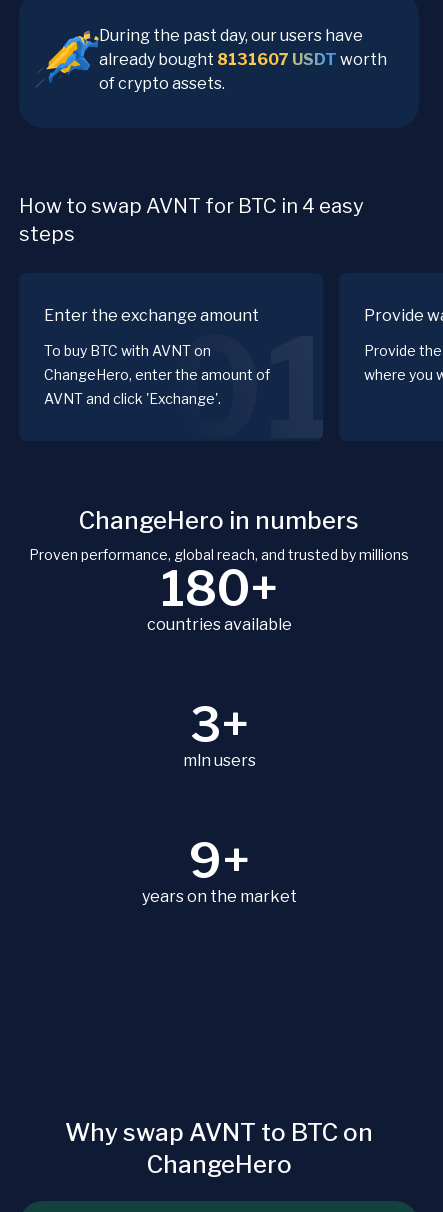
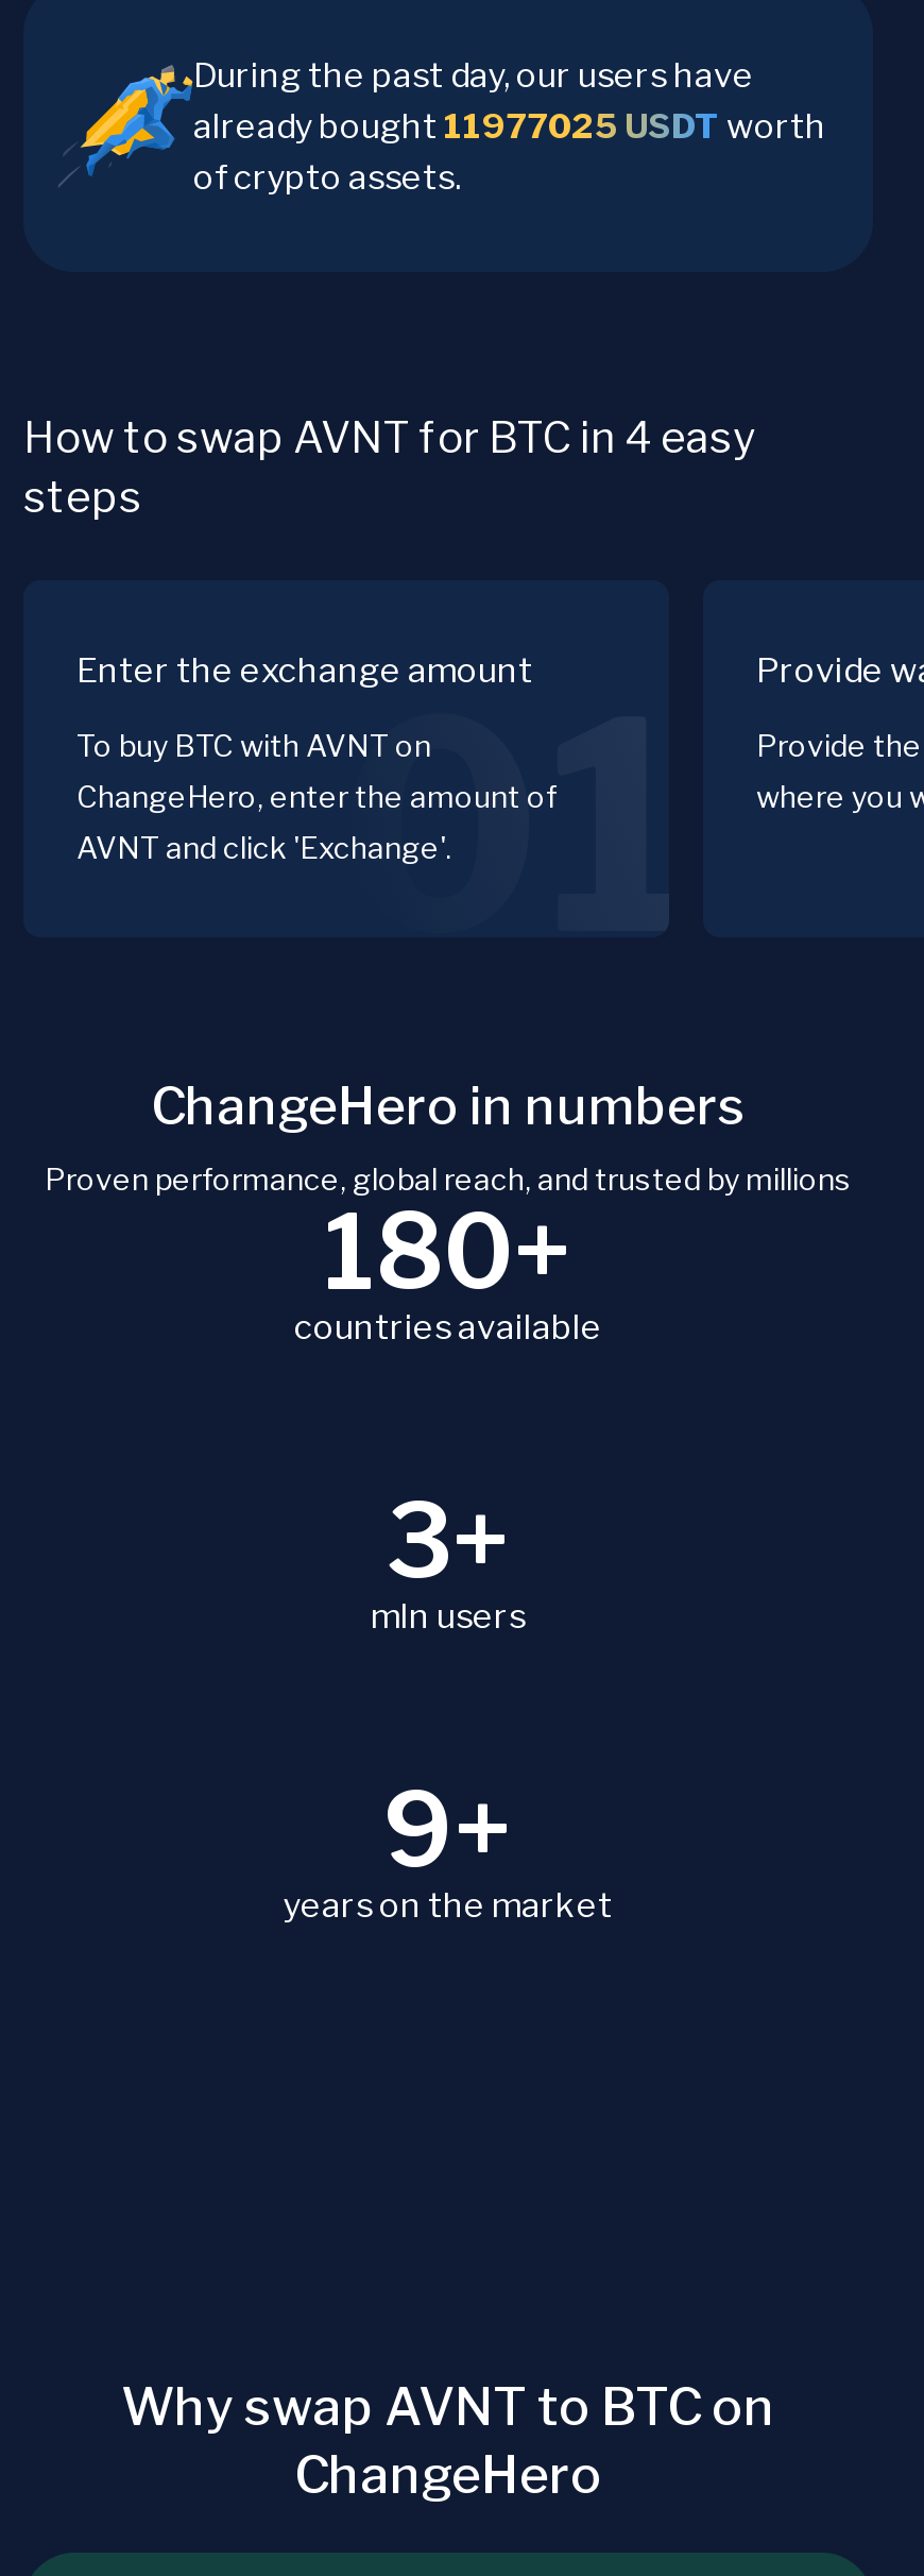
[99,50,387,69] already bought 8131607 USDT worth -> [193,107,826,147] already bought 11977025 USDT worth

